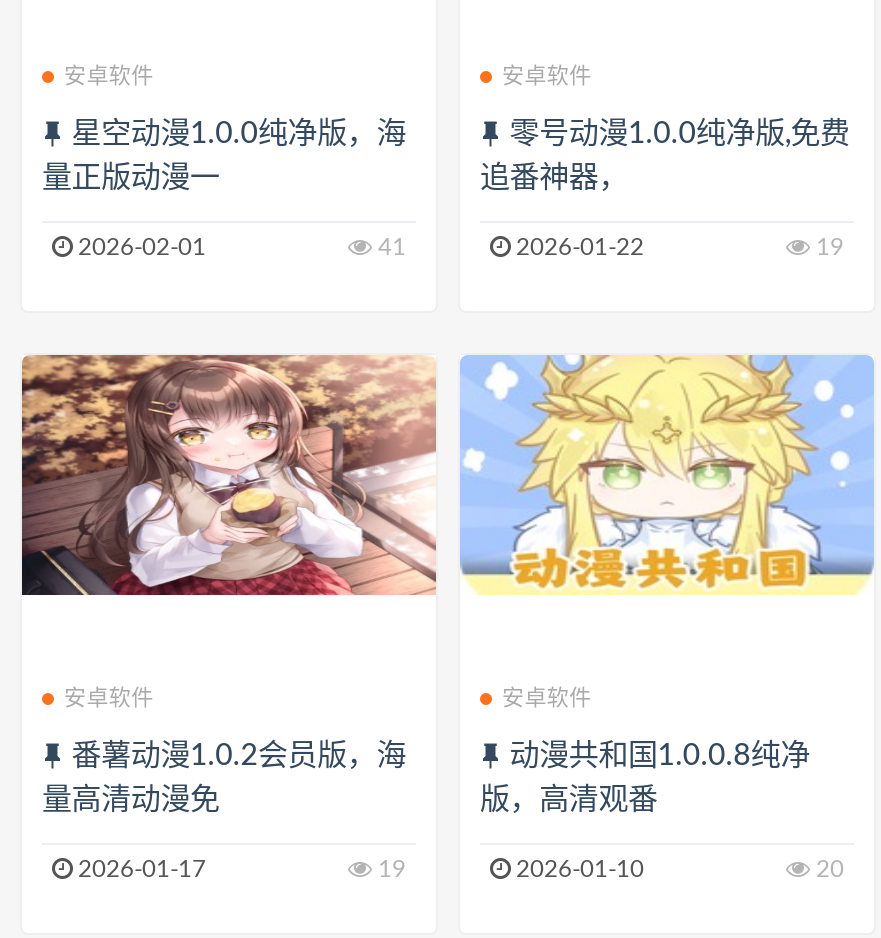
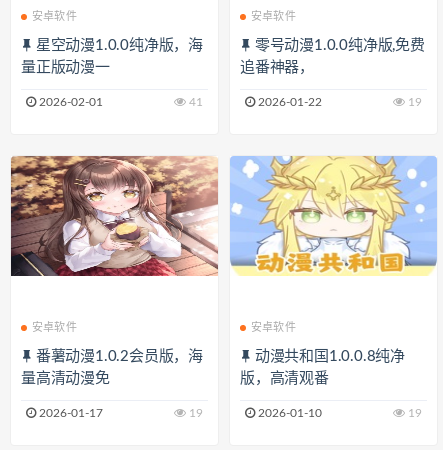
[810,857,844,881] 20 -> [405,407,422,419] 19

